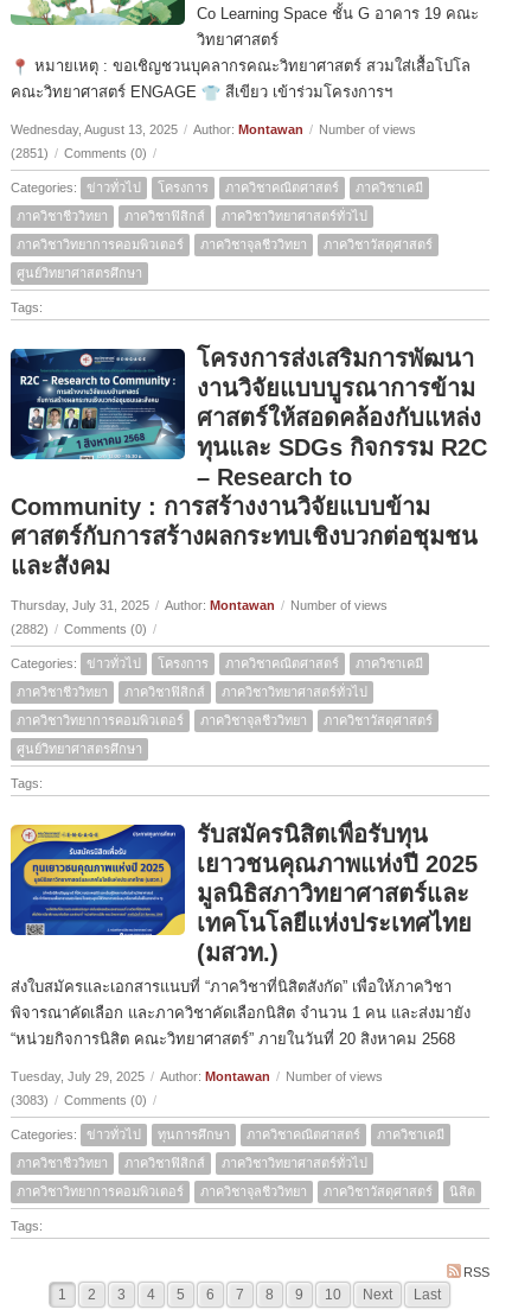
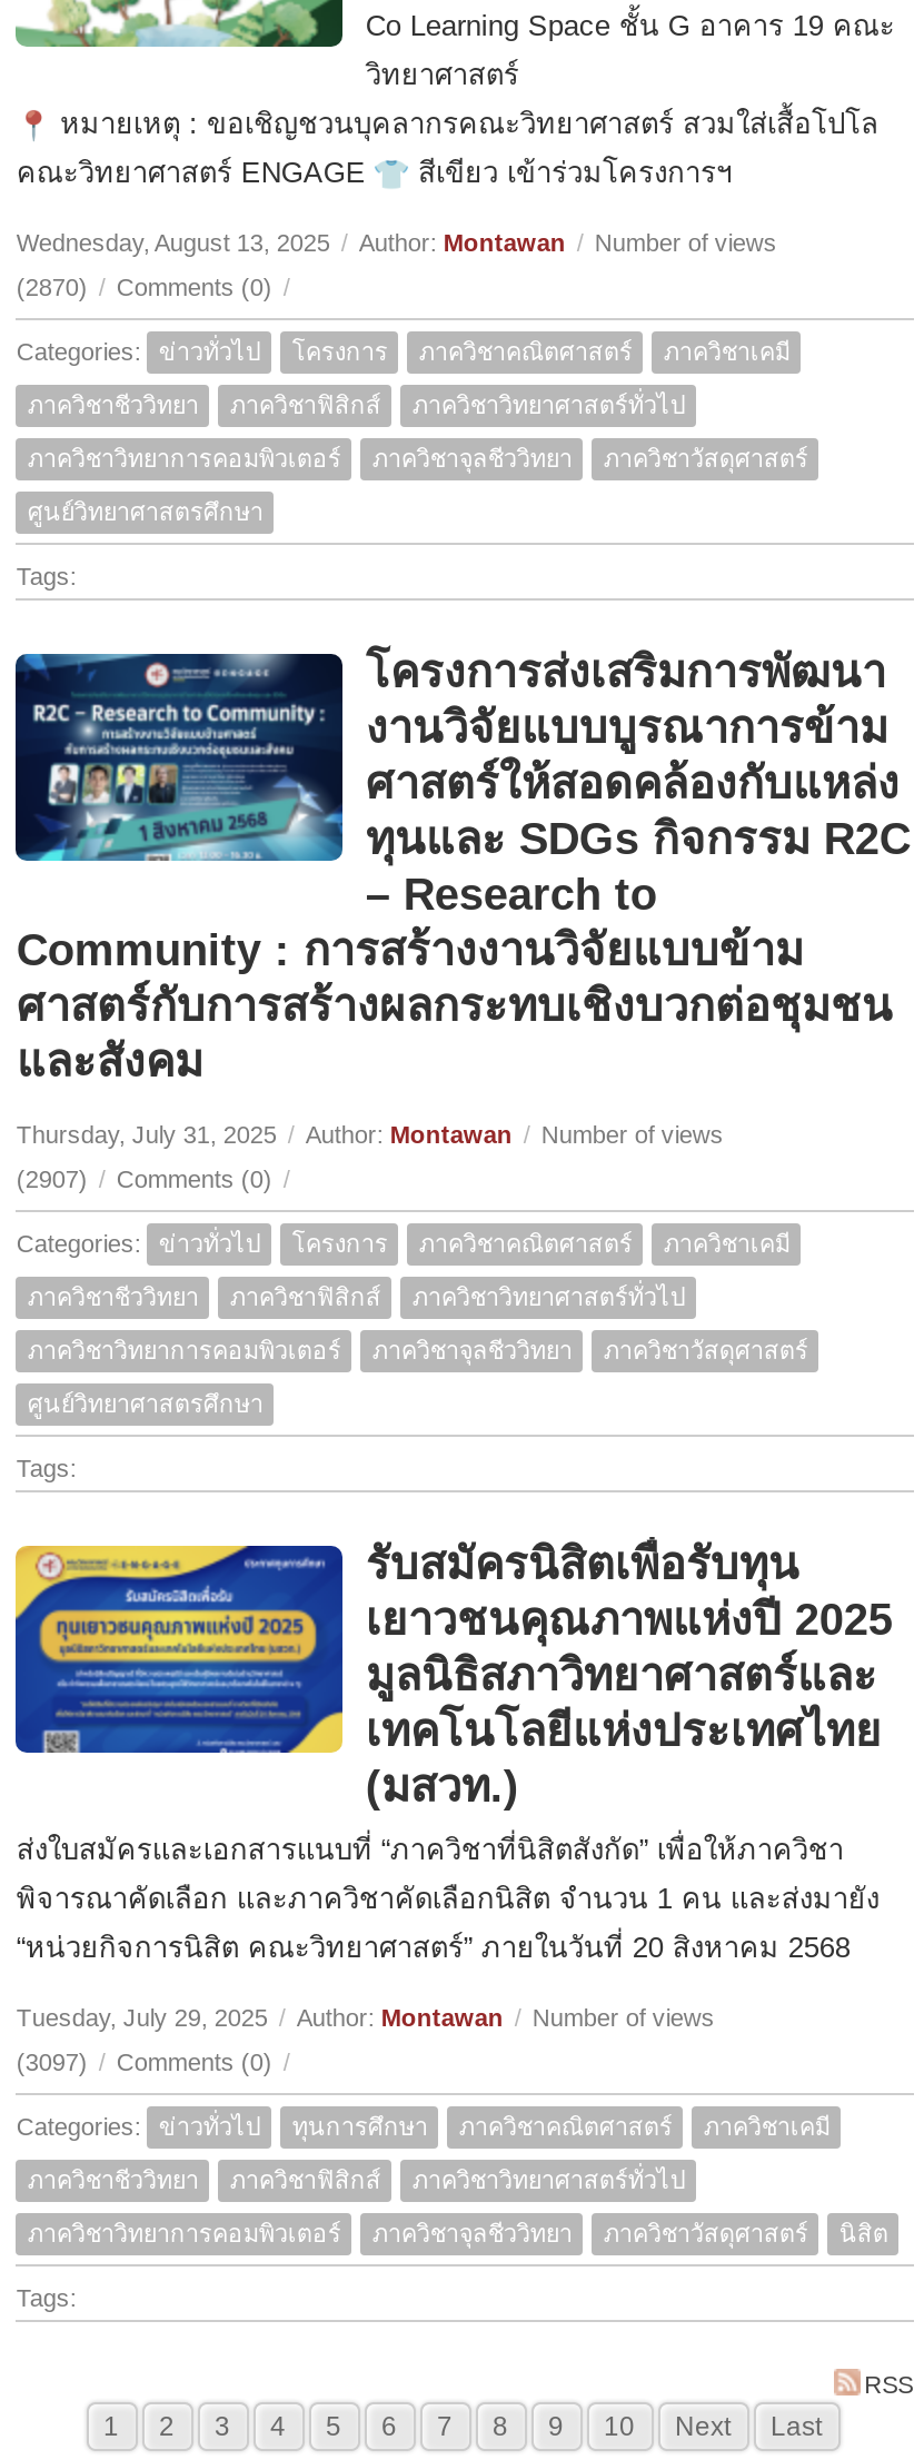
[11,146,157,160] (2851) / Comments (0) / -> [16,274,290,300] (2870) / Comments (0) /
[11,622,157,636] (2882) / Comments (0) / -> [16,1165,290,1192] (2907) / Comments (0) /
[11,1093,157,1107] (3083) / Comments (0) / -> [16,2049,290,2075] (3097) / Comments (0) /

